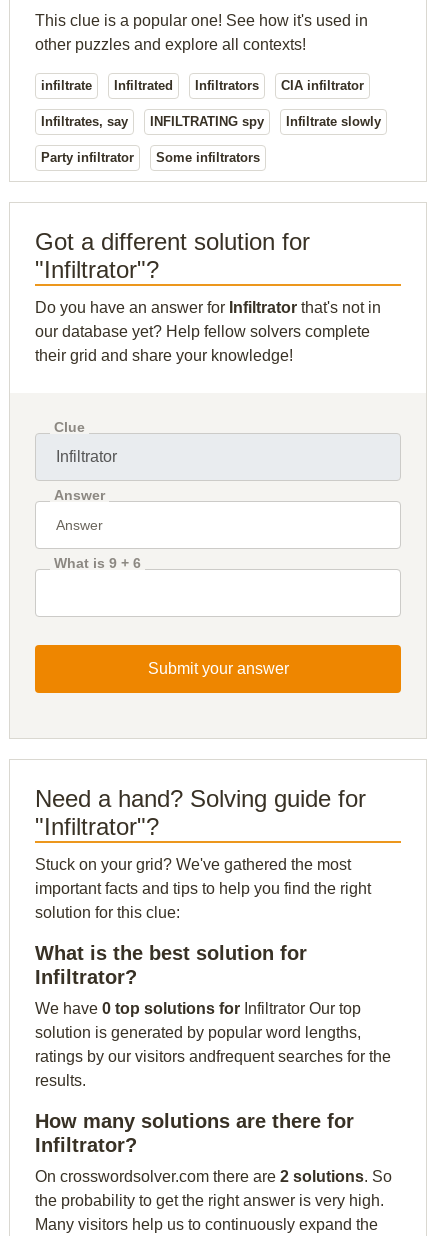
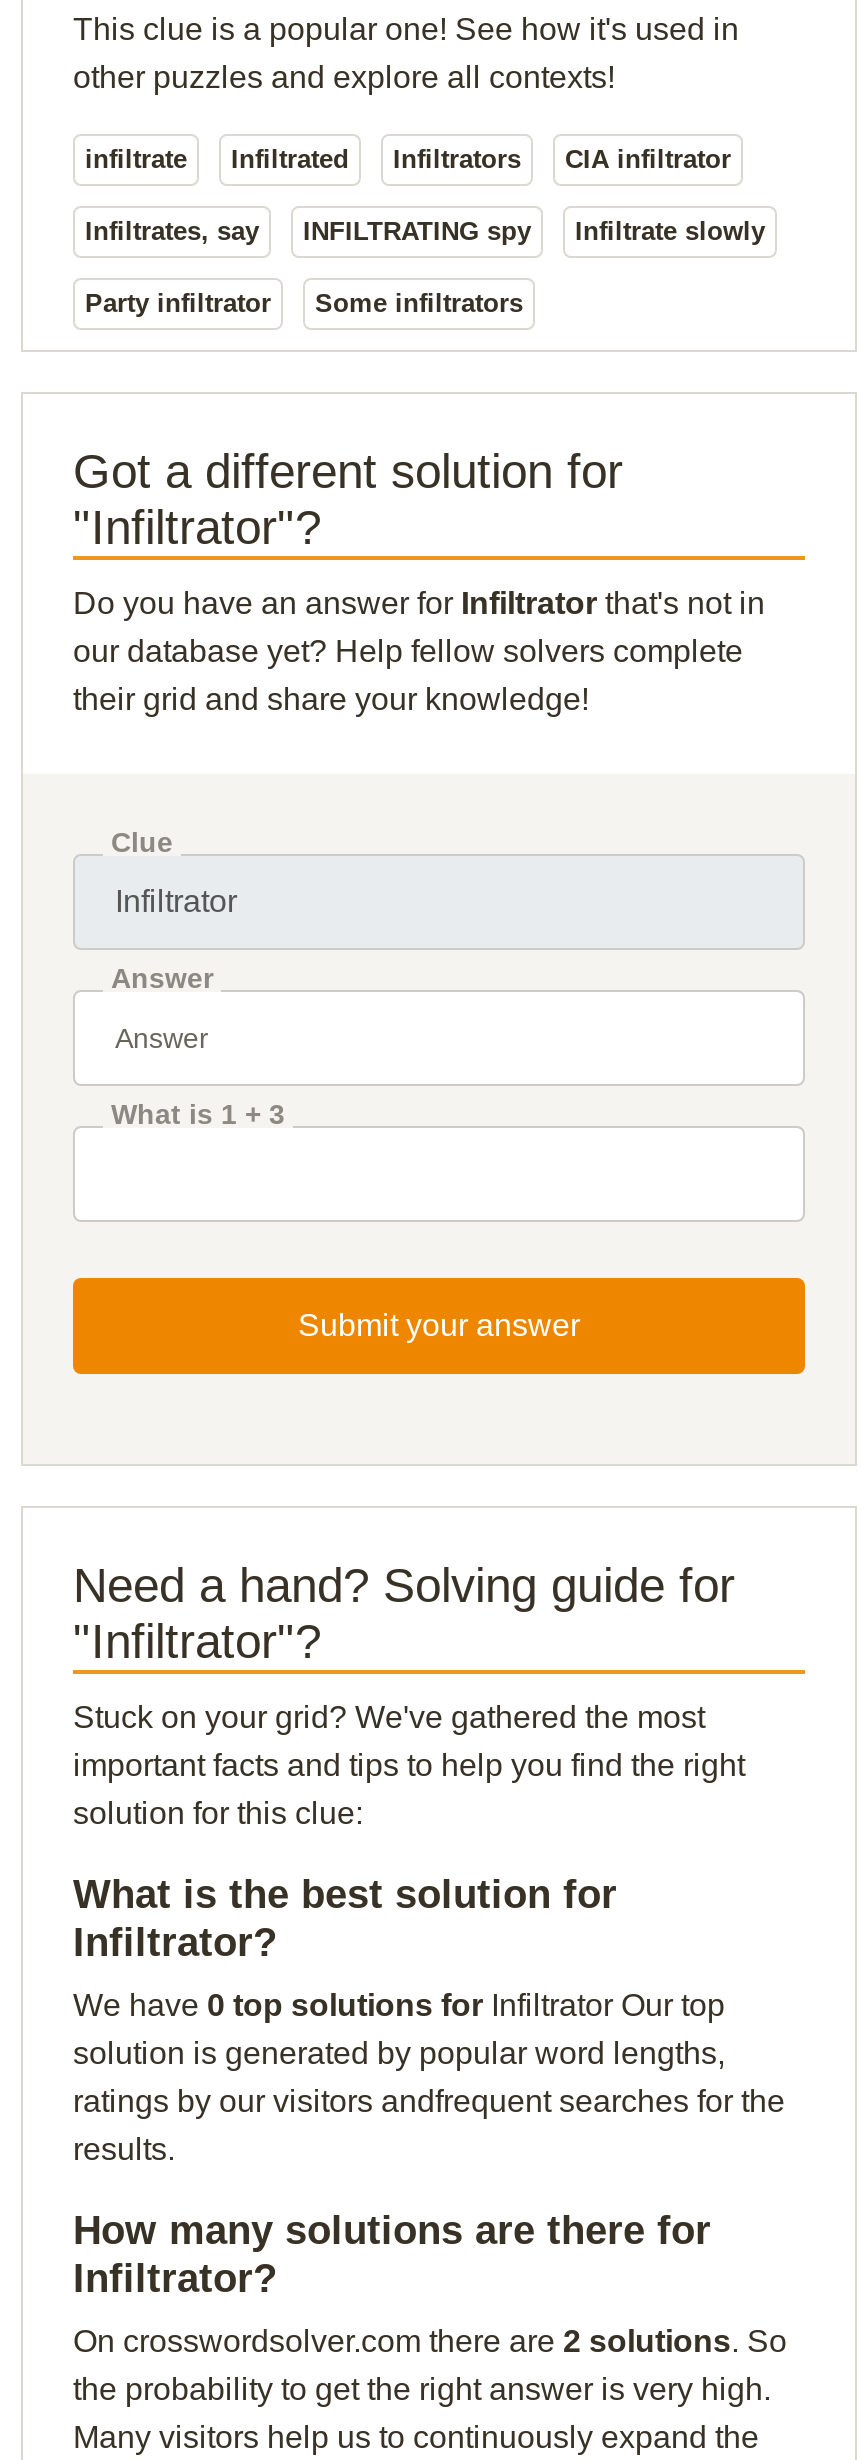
[54,555,141,571] What is 9 + 6 -> [111,1097,285,1129] What is 1 + 3

